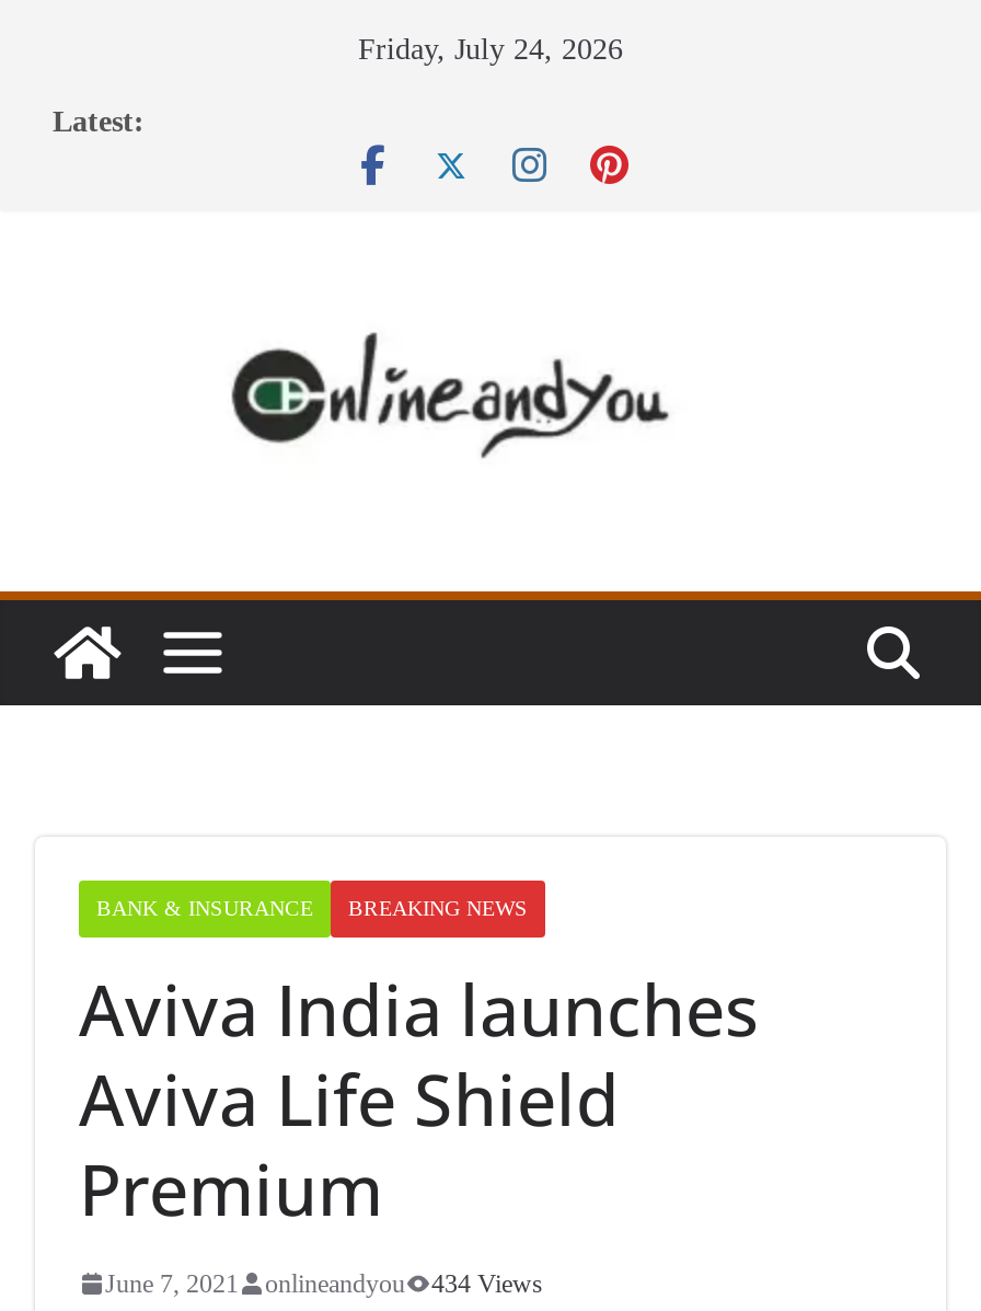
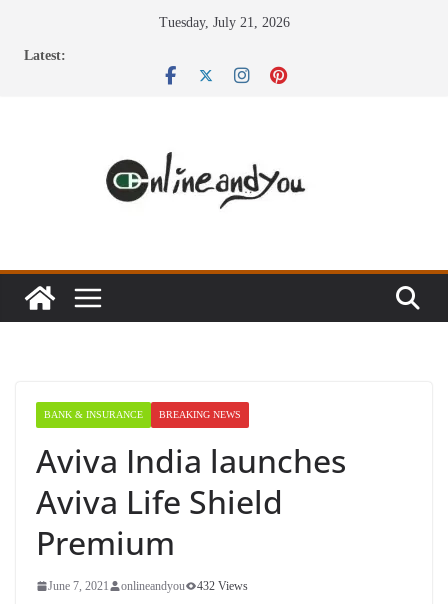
[358,33,623,66] Friday, July 24, 2026 -> [158,15,289,30] Tuesday, July 21, 2026
[105,1268,543,1299] June 7, 2021 onlineandyou 434 Views -> [48,579,248,593] June 7, 2021 onlineandyou 432 Views

